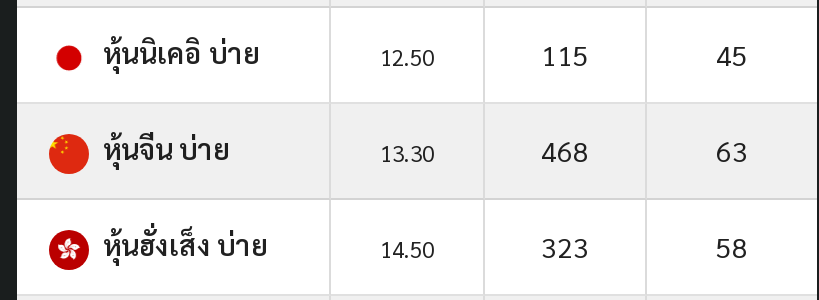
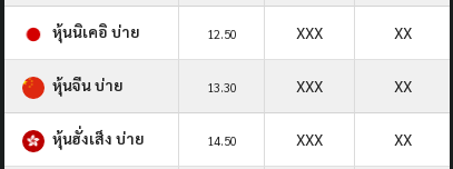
[541,36,748,72] 115 | 45 -> [296,22,411,42] XXX | XX
[541,132,748,168] 468 | 63 -> [296,75,411,95] XXX | XX
[541,228,748,264] 323 | 58 -> [296,129,411,149] XXX | XX

